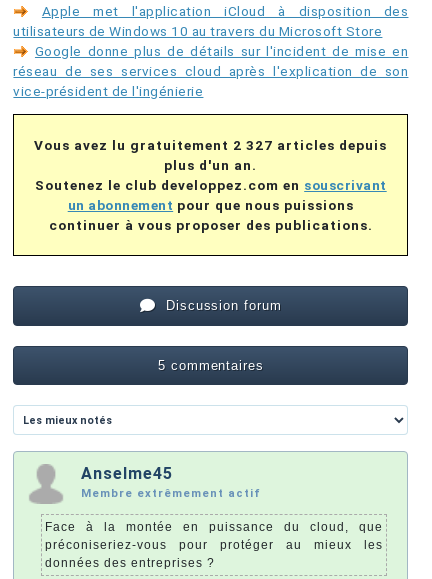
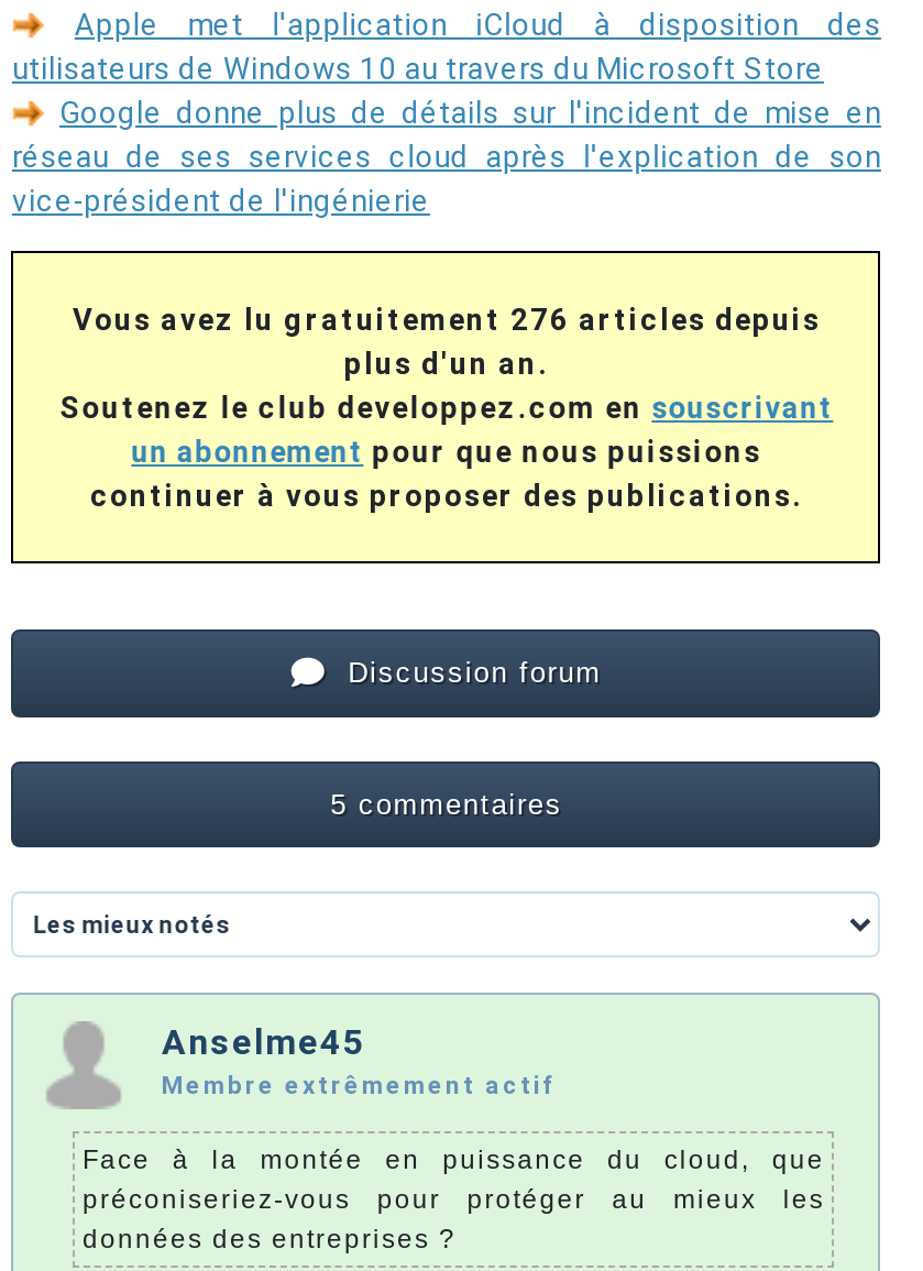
[34,137,387,153] Vous avez lu gratuitement 2 327 articles depuis -> [72,302,820,337] Vous avez lu gratuitement 276 articles depuis

